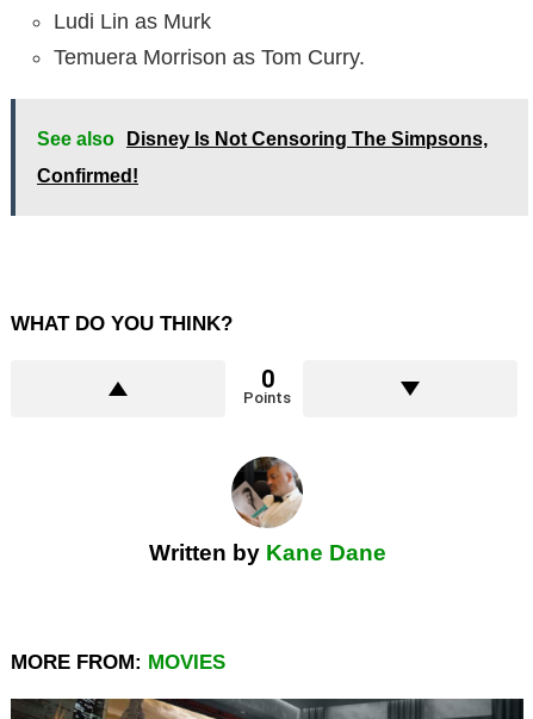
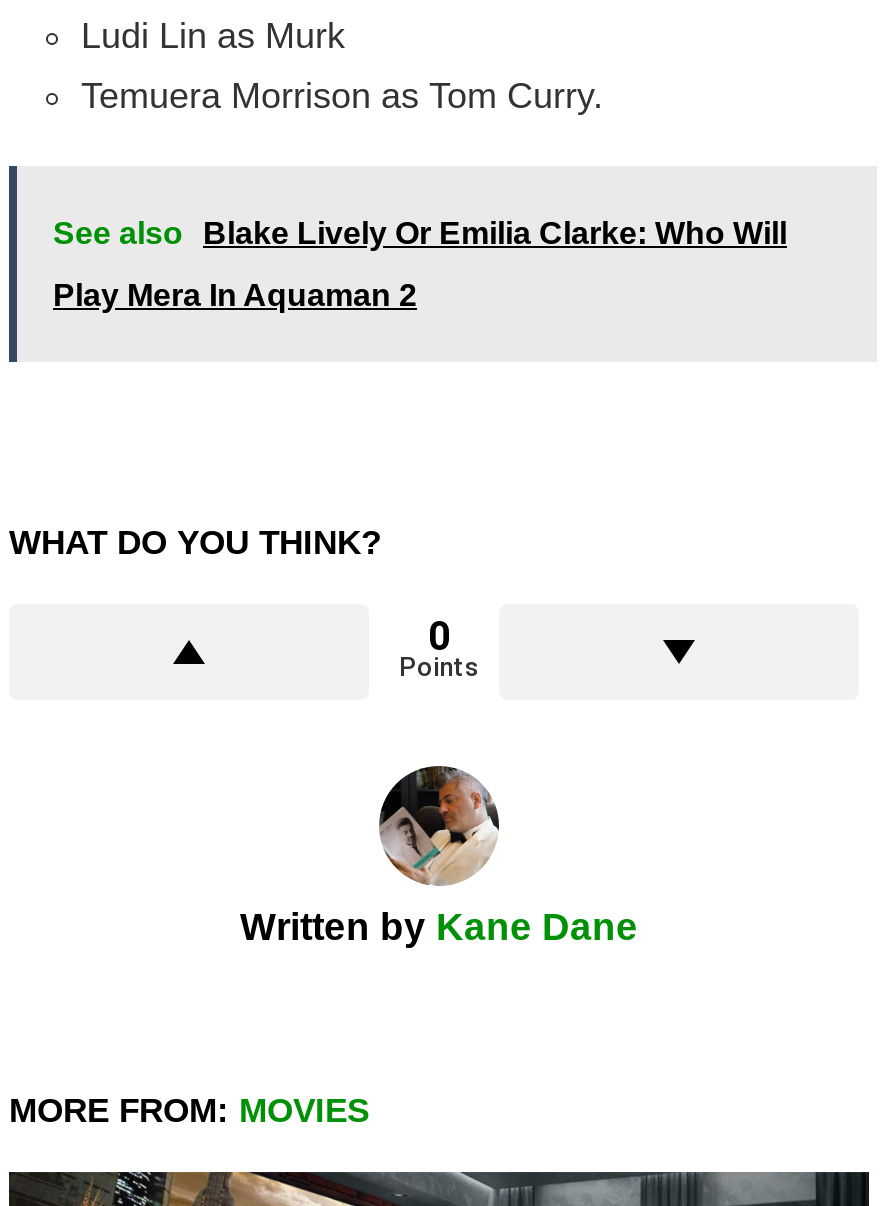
[37,128,488,149] See also Disney Is Not Censoring The Simpsons, -> [53,215,787,249] See also Blake Lively Or Emilia Clarke: Who Will
[37,165,138,186] Confirmed! -> [53,277,417,311] Play Mera In Aquaman 2

